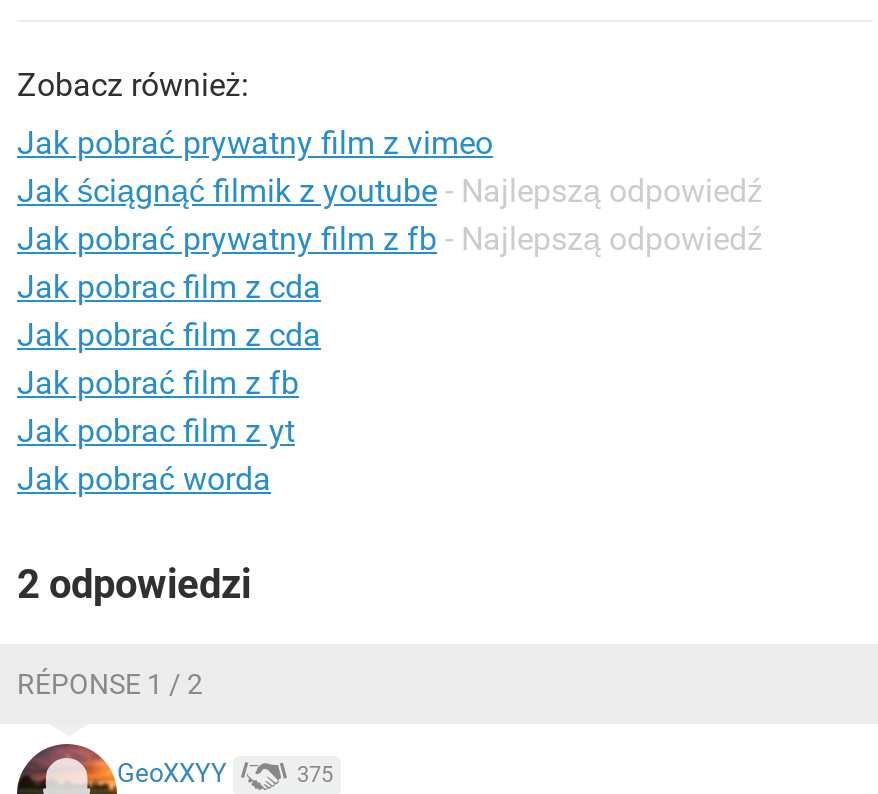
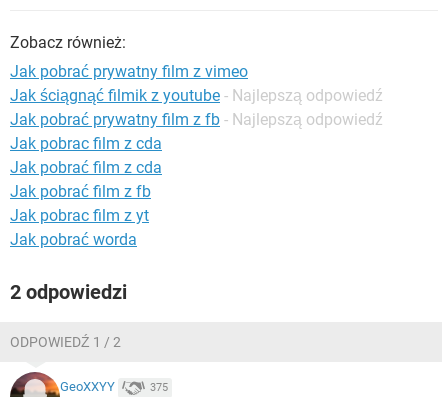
[17,668,203,700] RÉPONSE 1 / 2 -> [10,334,121,350] ODPOWIEDŹ 1 / 2

